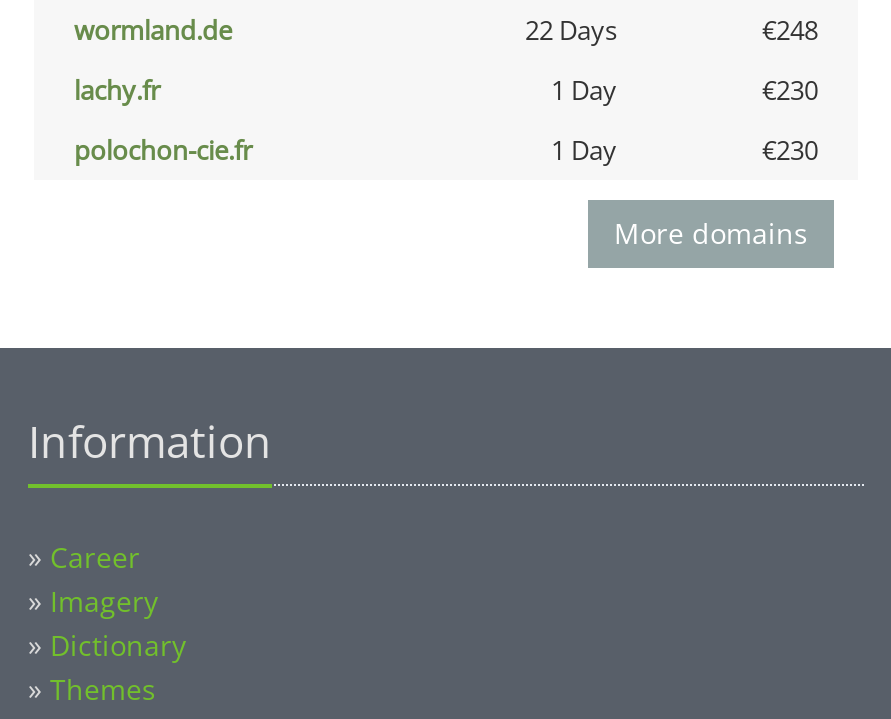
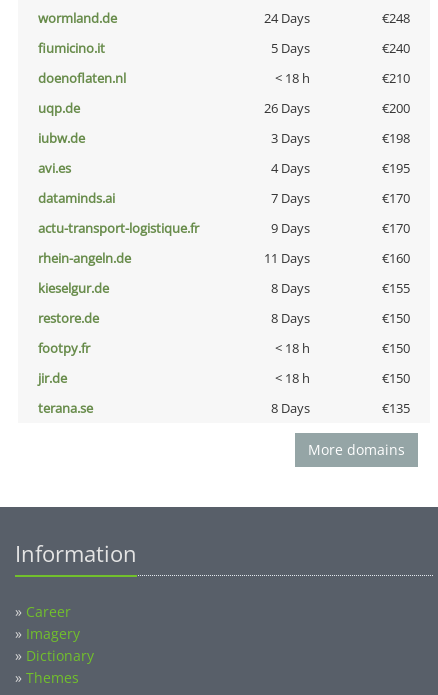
[525,12,617,48] 22 Days -> [263,9,309,27] 24 Days
[74,72,818,168] lachy.fr | 1 Day | €230 | polochon-cie.fr | 1 Day | €230 -> [38,39,410,417] fiumicino.it | 5 Days | €240 | doenoflaten.nl | < 18 h | €210 | uqp.de | 26 Days | €200 | iubw.de | 3 Days | €198 | avi.es | 4 Days | €195 | dataminds.ai | 7 Days | €170 | actu-transport-logistique.fr | 9 Days | €170 | rhein-angeln.de | 11 Days | €160 | kieselgur.de | 8 Days | €155 | restore.de | 8 Days | €150 | footpy.fr | < 18 h | €150 | jir.de | < 18 h | €150 | terana.se | 8 Days | €135

